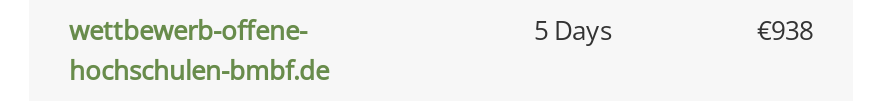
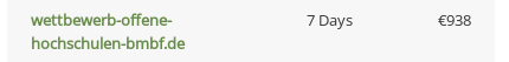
[534,12,612,48] 5 Days -> [306,9,352,30] 7 Days

